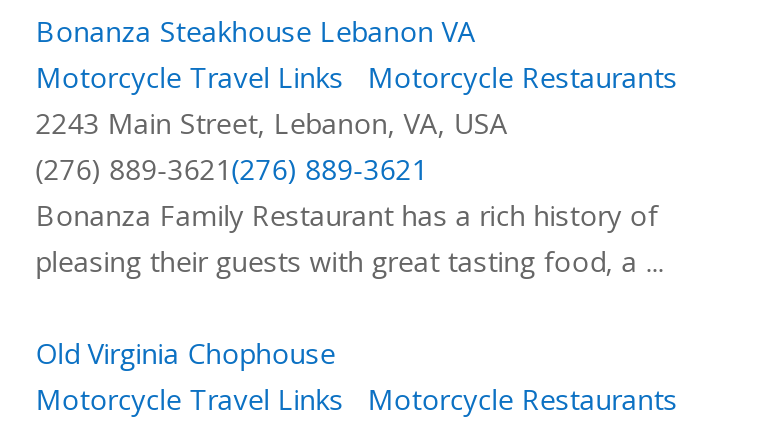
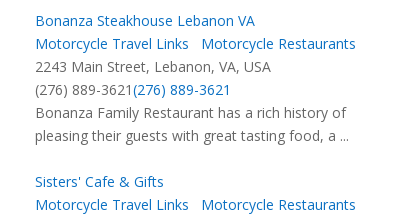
[36,334,336,372] Old Virginia Chophouse -> [35,172,164,191] Sisters' Cafe & Gifts

